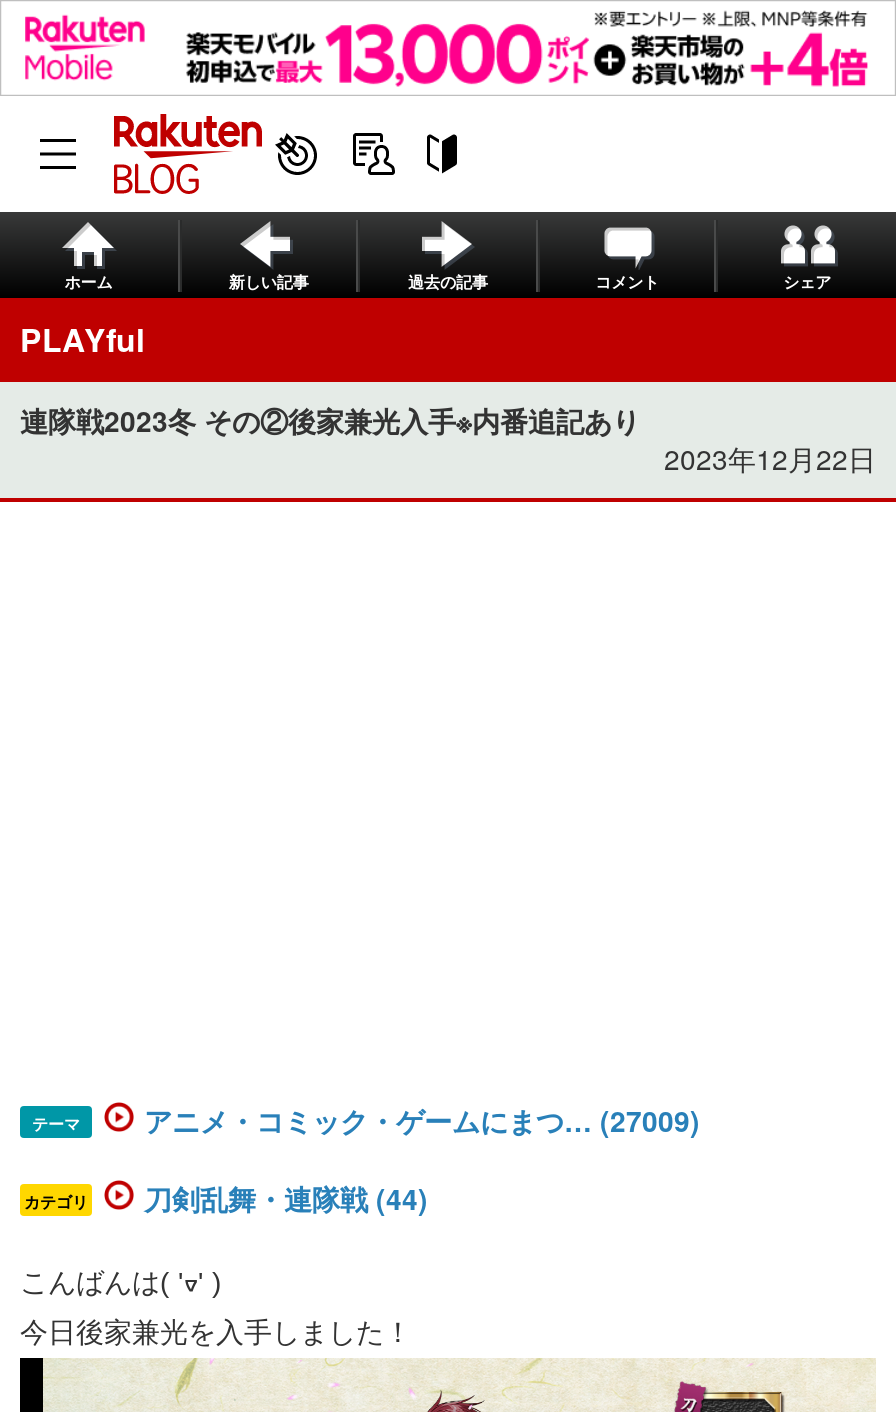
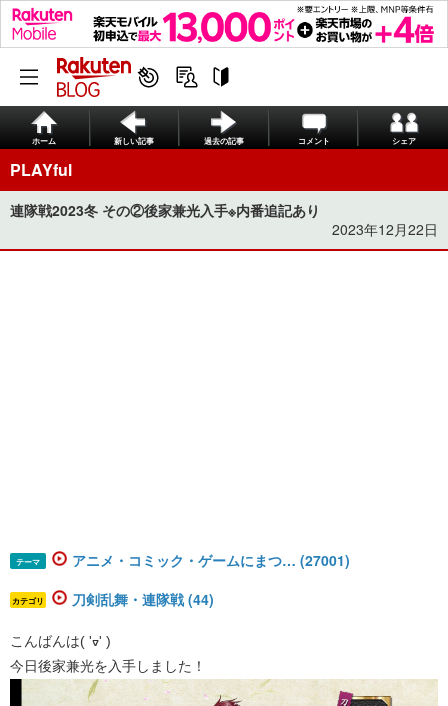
[144,1100,700,1140] アニメ・コミック・ゲームにまつ… (27009) -> [72,550,350,570] アニメ・コミック・ゲームにまつ… (27001)

